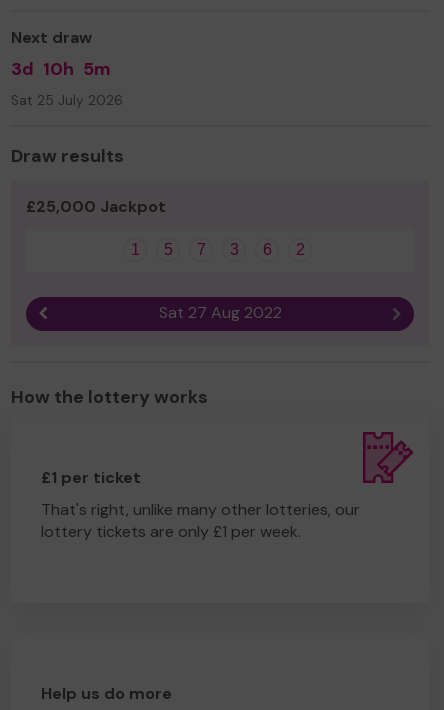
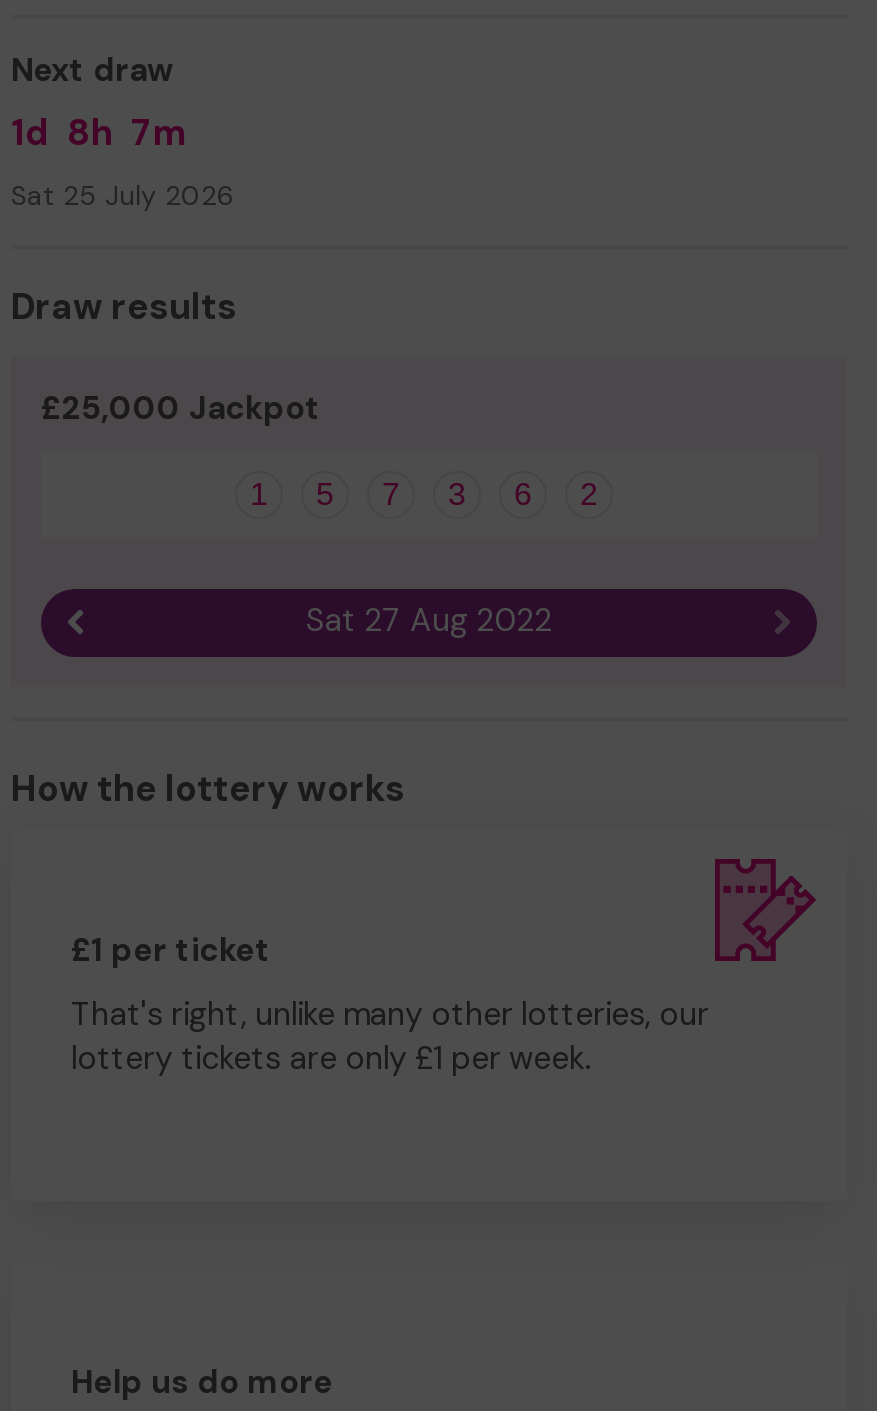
[11,56,111,80] 3d 10h 5m -> [11,108,187,156] 1d 8h 7m

